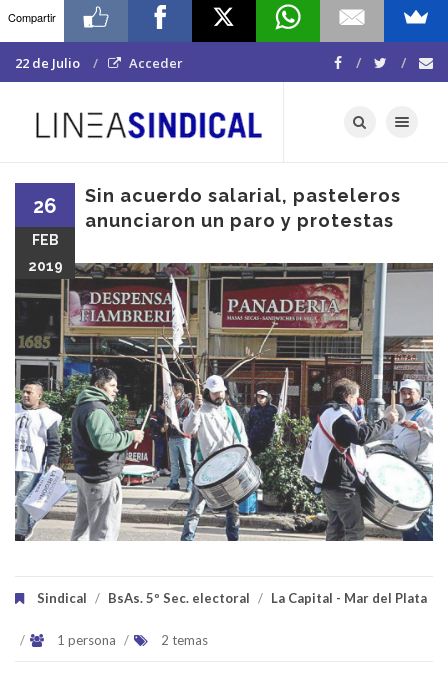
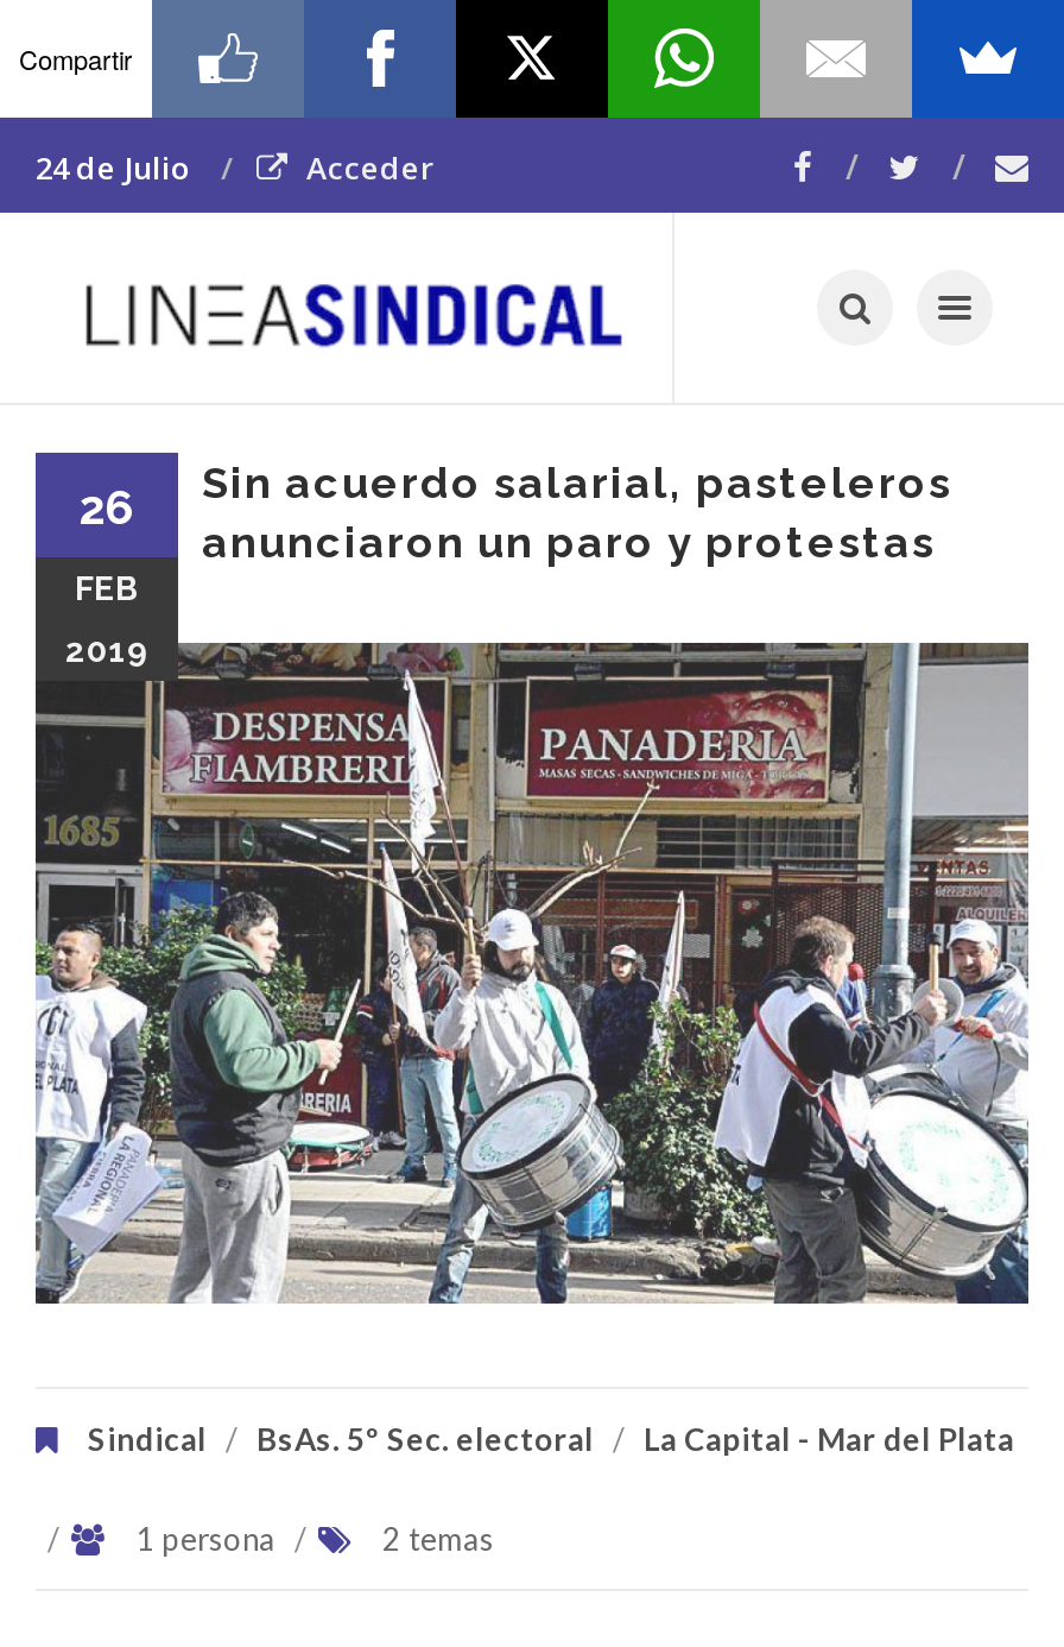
[15,54,83,72] 22 de Julio -> [36,146,197,189] 24 de Julio

